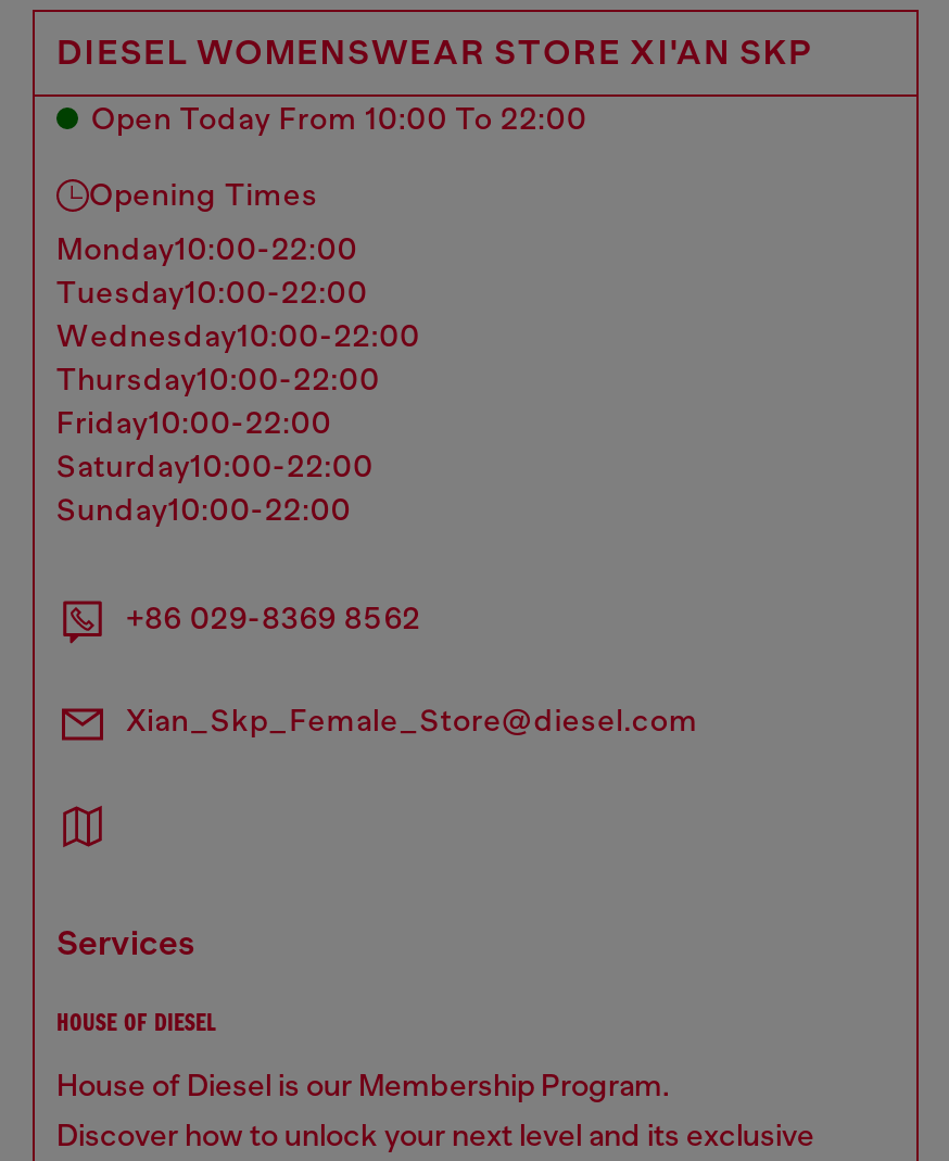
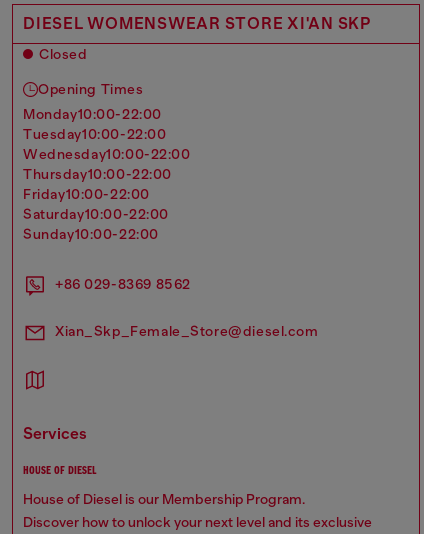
[91,101,587,136] Open Today From 10:00 To 22:00 -> [39,46,87,62] Closed

